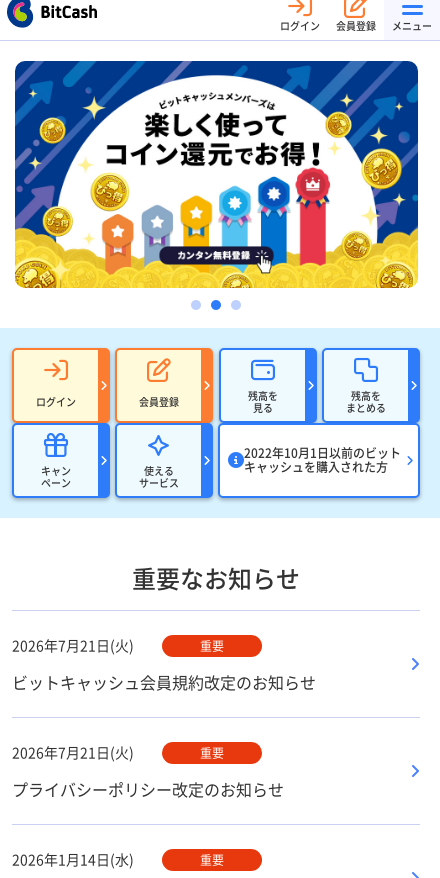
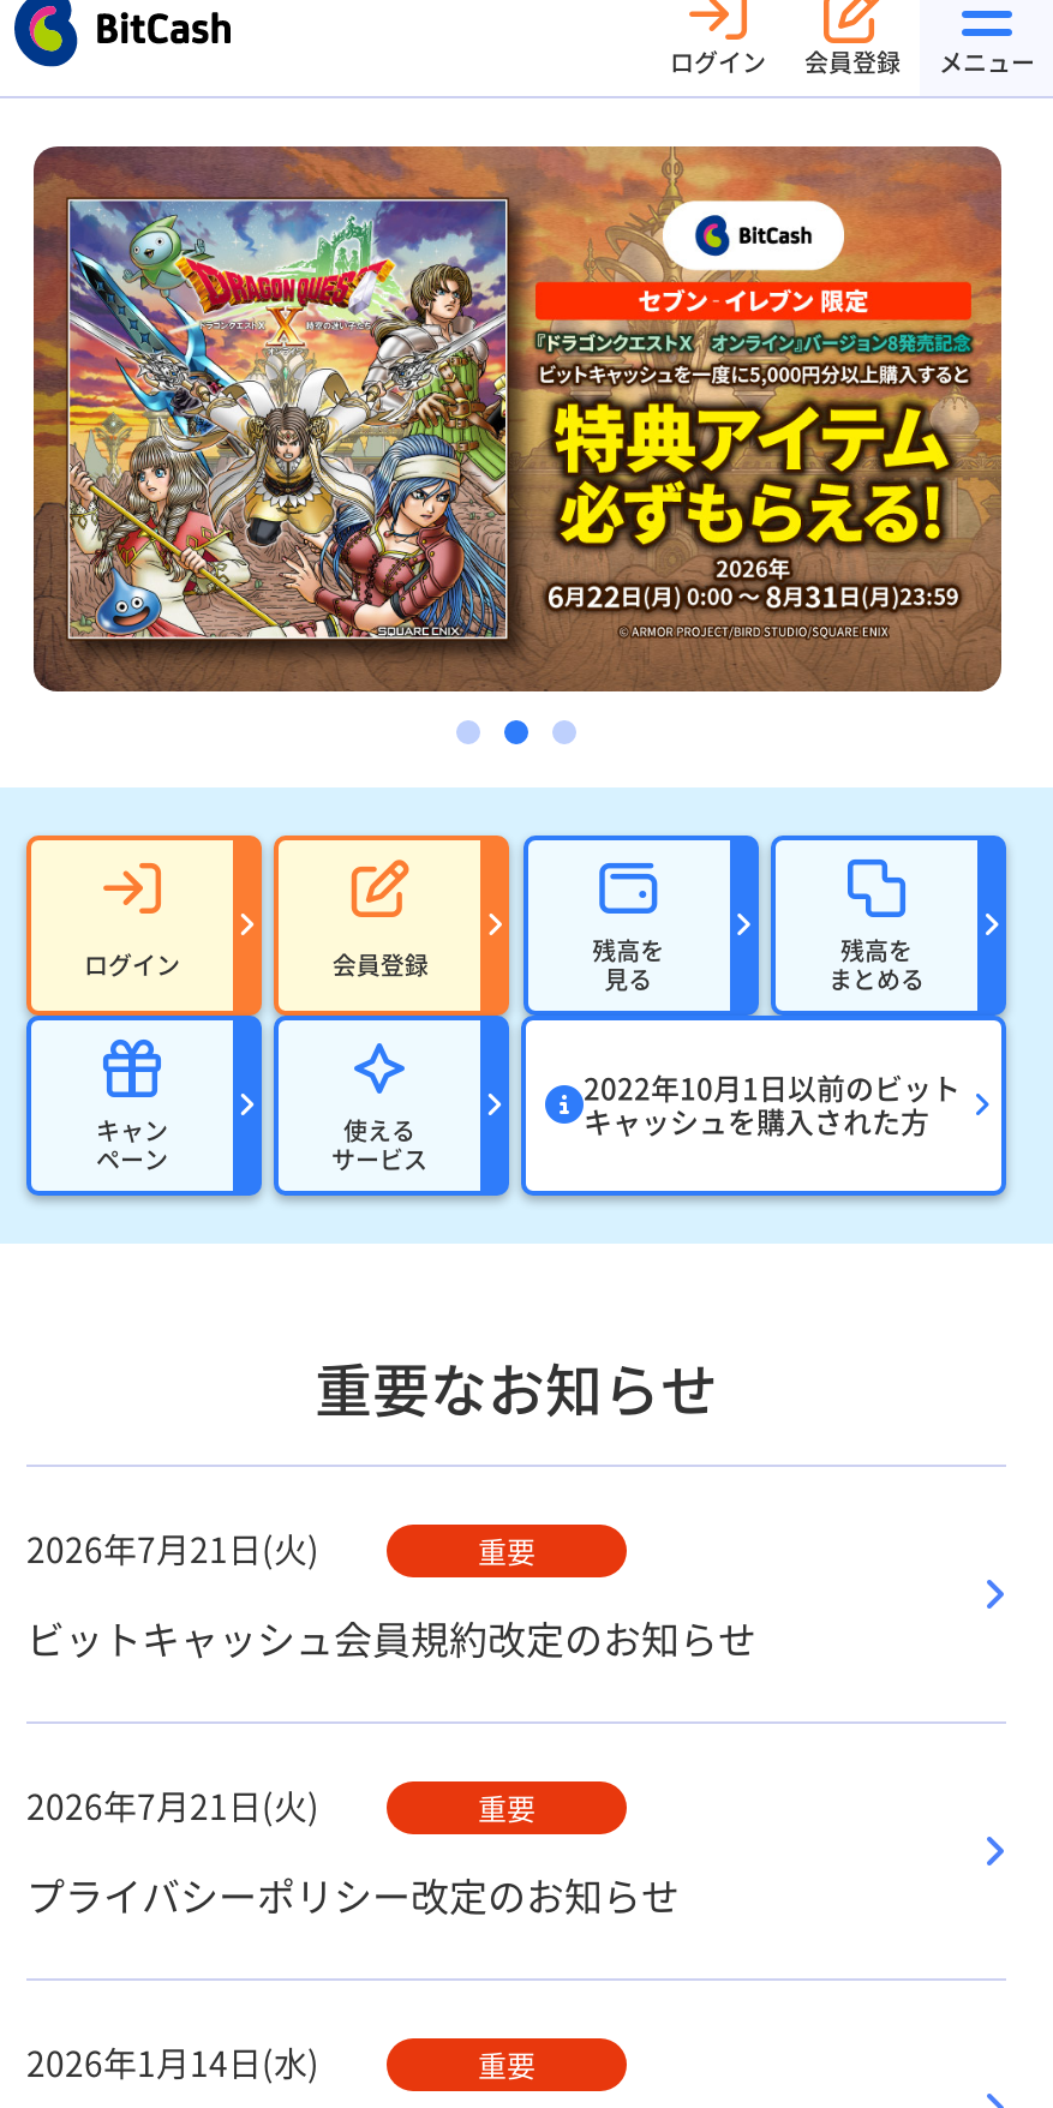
[14,60,419,289] [image] -> [31,144,1004,694] [image]

